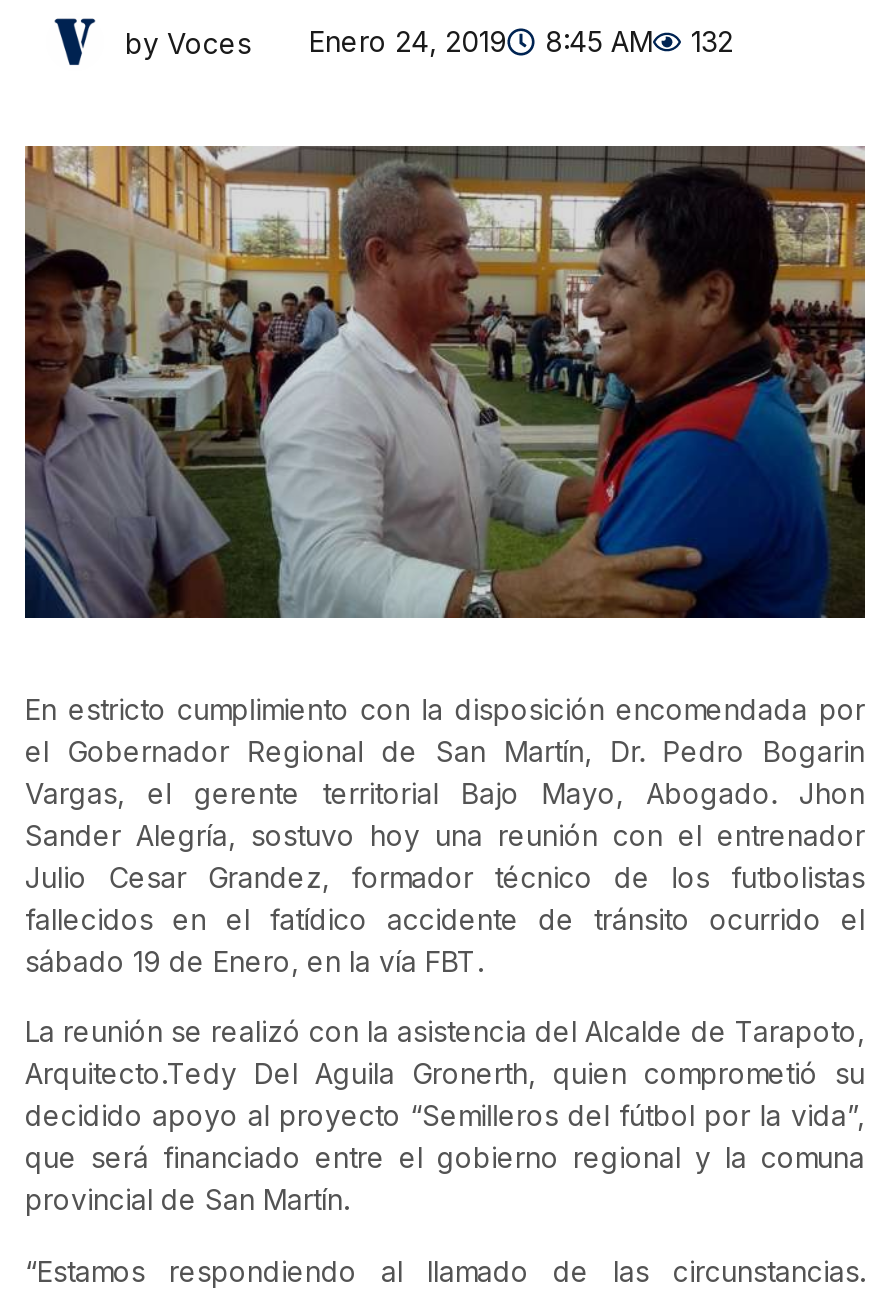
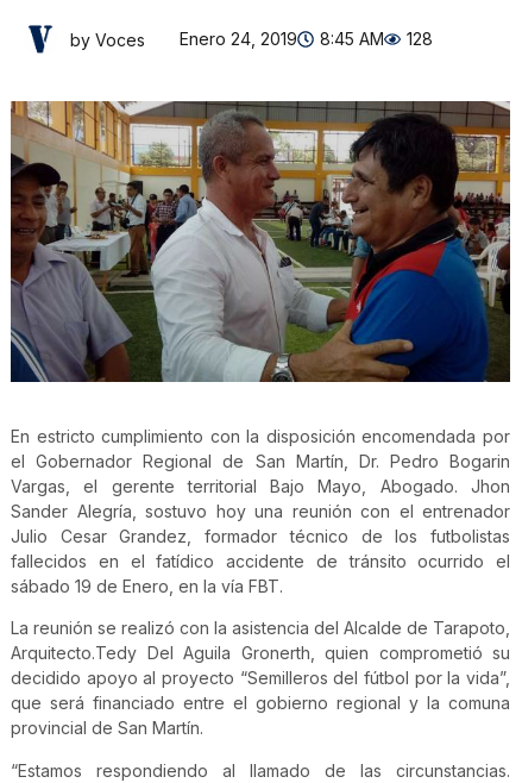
[125,24,733,59] by Voces Enero 24, 2019 8:45 AM 132 -> [70,29,433,49] by Voces Enero 24, 2019 8:45 AM 128

